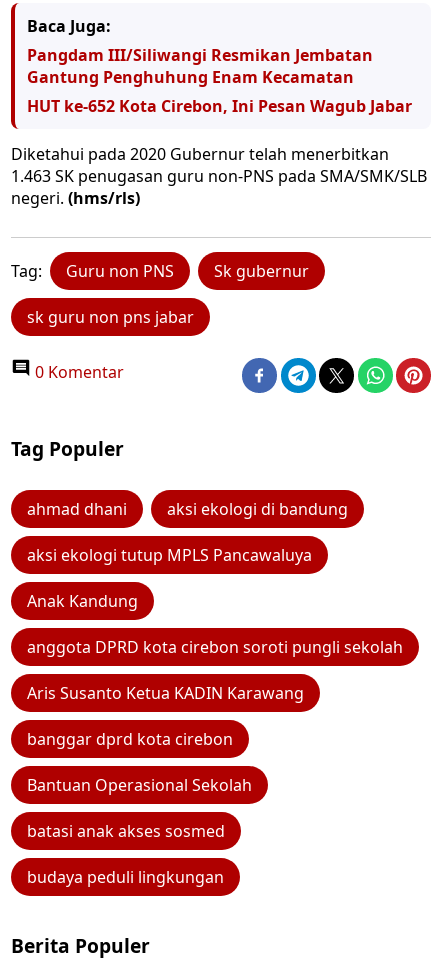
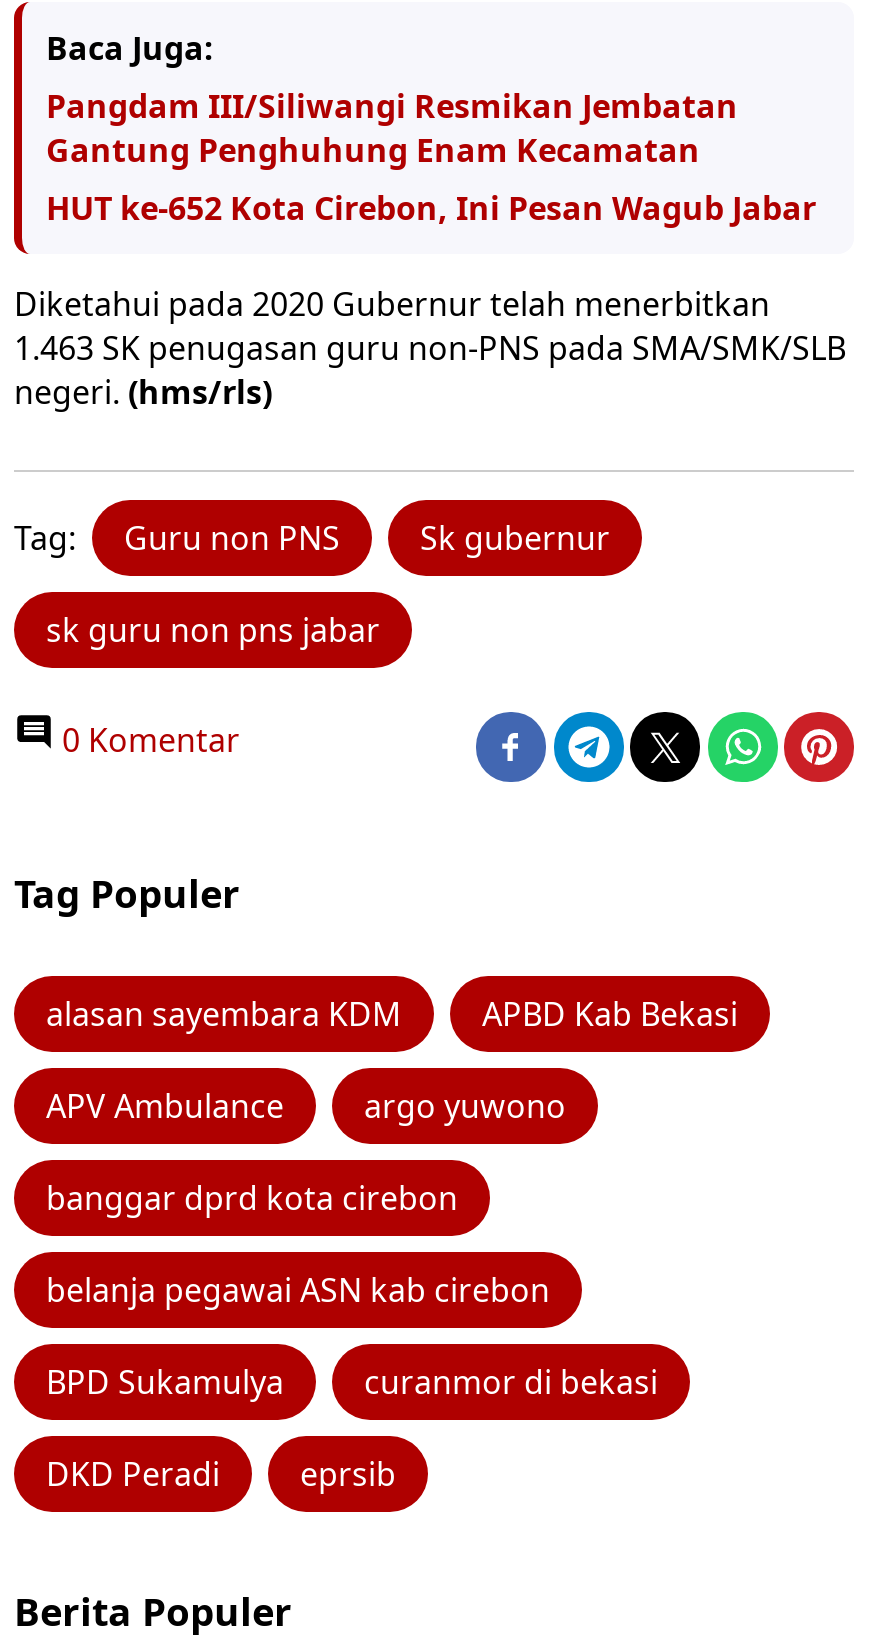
[27,498,403,704] ahmad dhani | aksi ekologi di bandung | aksi ekologi tutup MPLS Pancawaluya | Anak Kandung | anggota DPRD kota cirebon soroti pungli sekolah | Aris Susanto Ketua KADIN Karawang -> [46,992,738,1128] alasan sayembara KDM | APBD Kab Bekasi | APV Ambulance | argo yuwono
[27,774,252,796] Bantuan Operasional Sekolah -> [46,1268,550,1312] belanja pegawai ASN kab cirebon
[27,820,225,842] batasi anak akses sosmed -> [46,1360,658,1404] BPD Sukamulya | curanmor di bekasi
[27,866,224,888] budaya peduli lingkungan -> [46,1452,396,1496] DKD Peradi | eprsib

